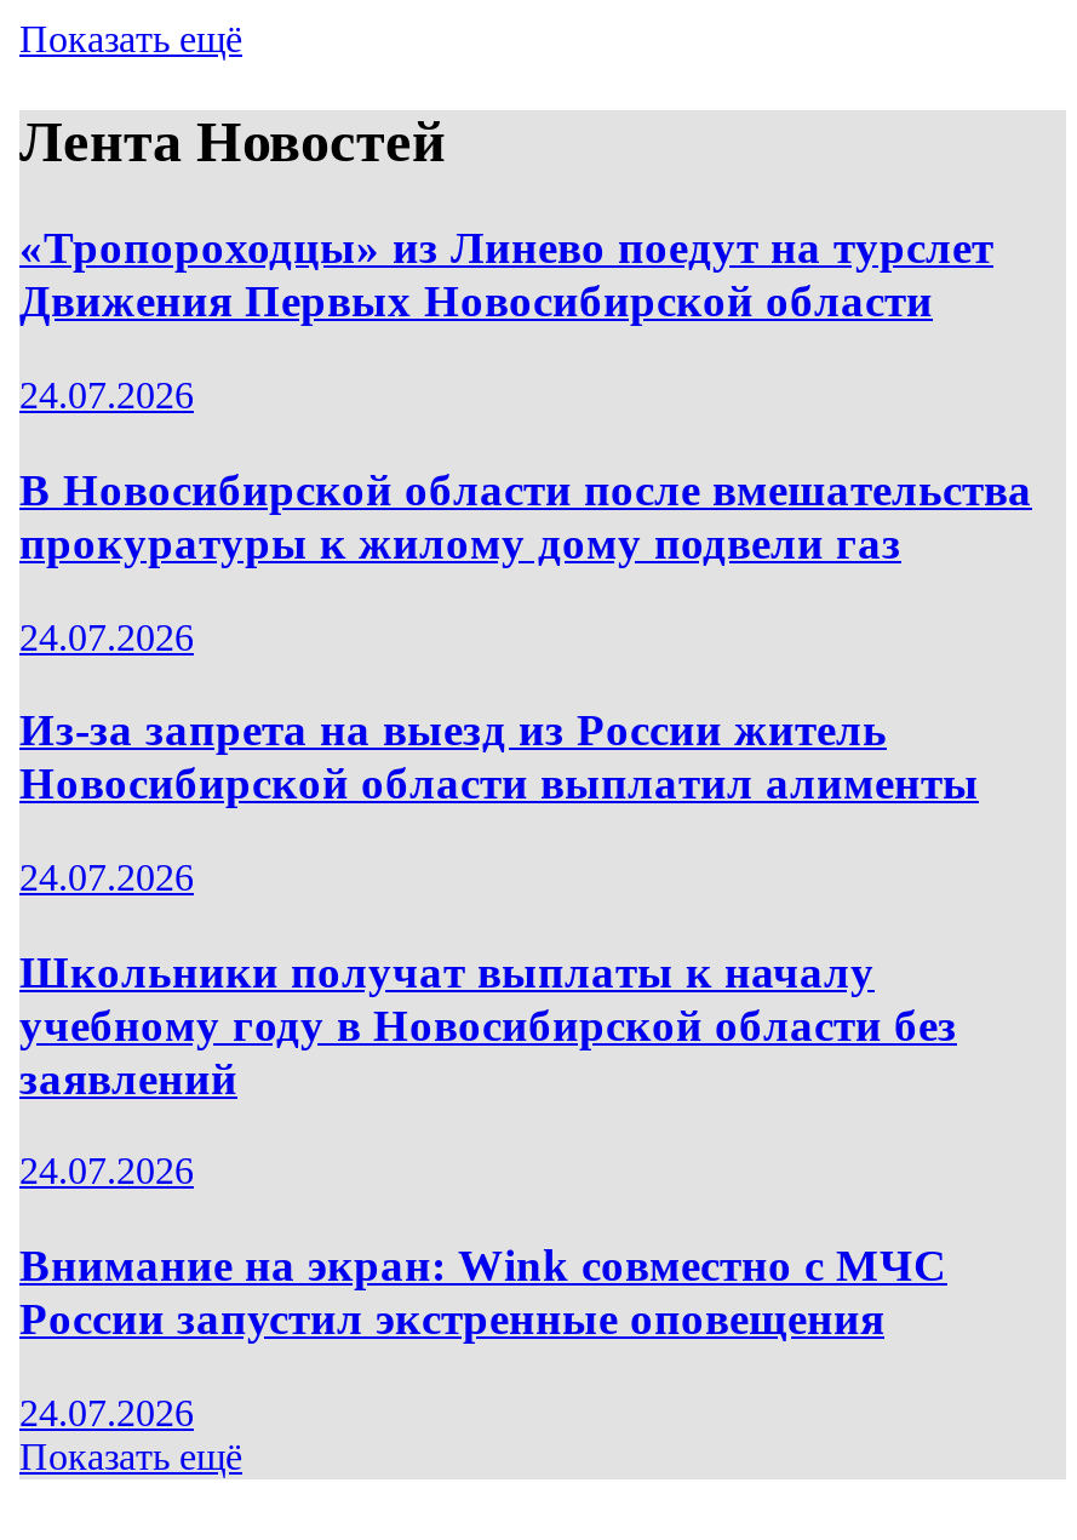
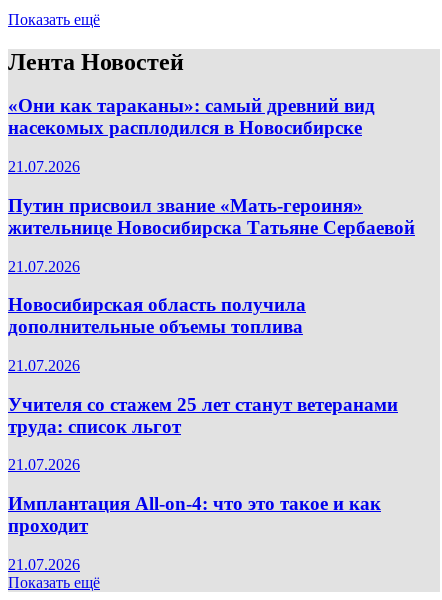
[19,223,993,327] «Тропороходцы» из Линево поедут на турслет | Движения Первых Новосибирской области -> [8,95,375,138] «Они как тараканы»: самый древний вид | насекомых расплодился в Новосибирске
[19,375,194,416] 24.07.2026 -> [8,158,80,175] 21.07.2026
[19,464,1032,568] В Новосибирской области после вмешательства | прокуратуры к жилому дому подвели газ -> [8,195,415,238] Путин присвоил звание «Мать-героиня» | жительнице Новосибирска Татьяне Сербаевой
[19,616,194,657] 24.07.2026 -> [8,258,80,275] 21.07.2026
[19,705,979,809] Из-за запрета на выезд из России житель | Новосибирской области выплатил алименты -> [8,294,306,337] Новосибирская область получила | дополнительные объемы топлива
[19,857,194,898] 24.07.2026 -> [8,357,80,374] 21.07.2026
[19,946,957,1103] Школьники получат выплаты к началу | учебному году в Новосибирской области без | заявлений -> [8,394,398,437] Учителя со стажем 25 лет станут ветеранами | труда: список льгот
[19,1151,194,1192] 24.07.2026 -> [8,456,80,473] 21.07.2026
[19,1240,947,1344] Внимание на экран: Wink совместно с МЧС | России запустил экстренные оповещения -> [8,493,381,536] Имплантация All-on-4: что это такое и как | проходит
[19,1392,194,1433] 24.07.2026 -> [8,556,80,573] 21.07.2026

